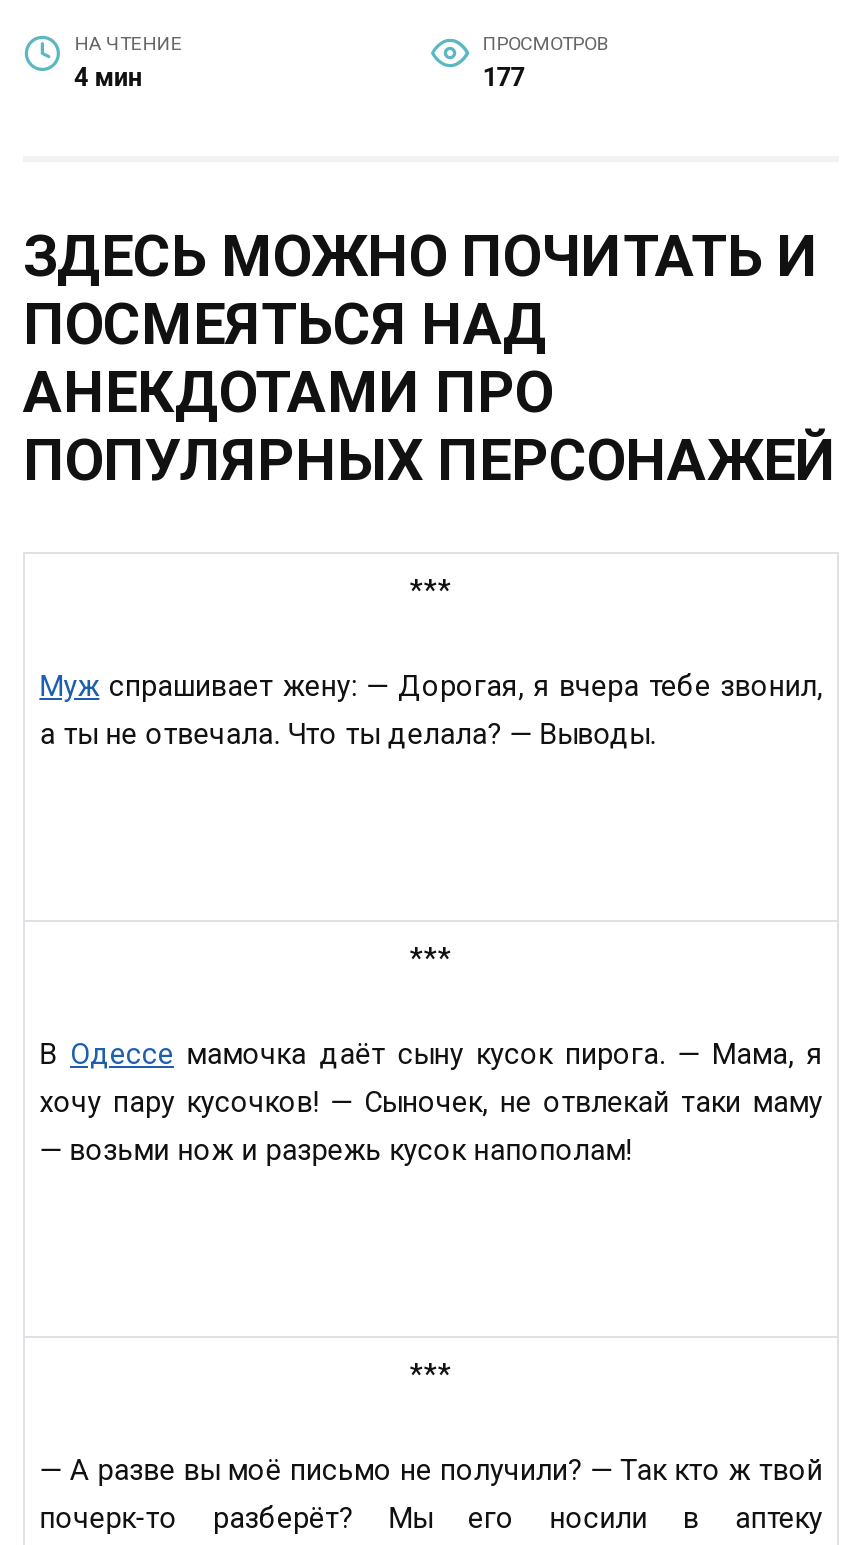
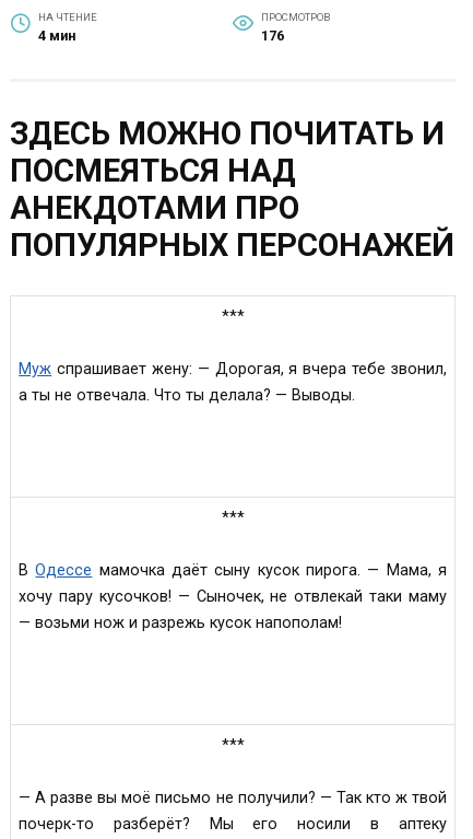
[482,62,524,92] 177 -> [261,27,284,44] 176

